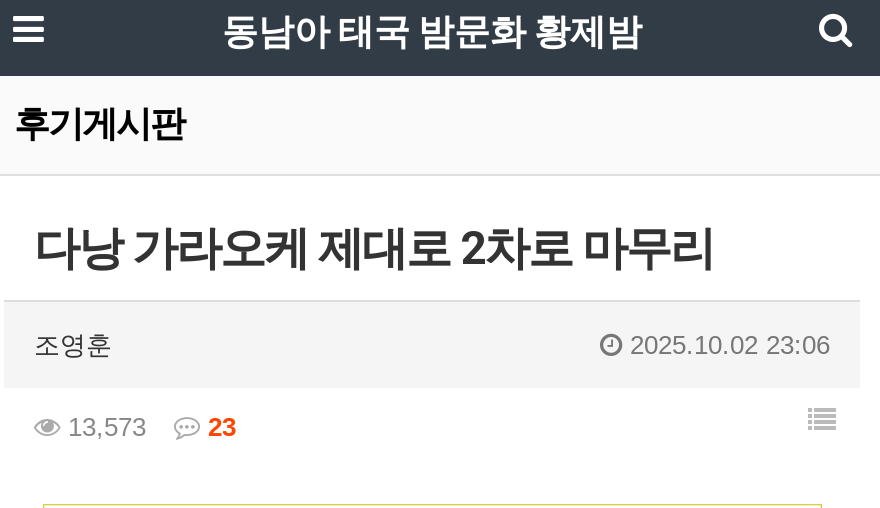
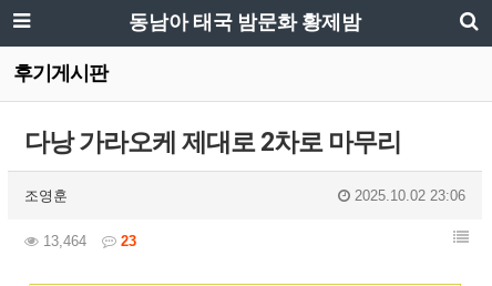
[60,412,146,442] 13,573 -> [39,233,86,249] 13,464

